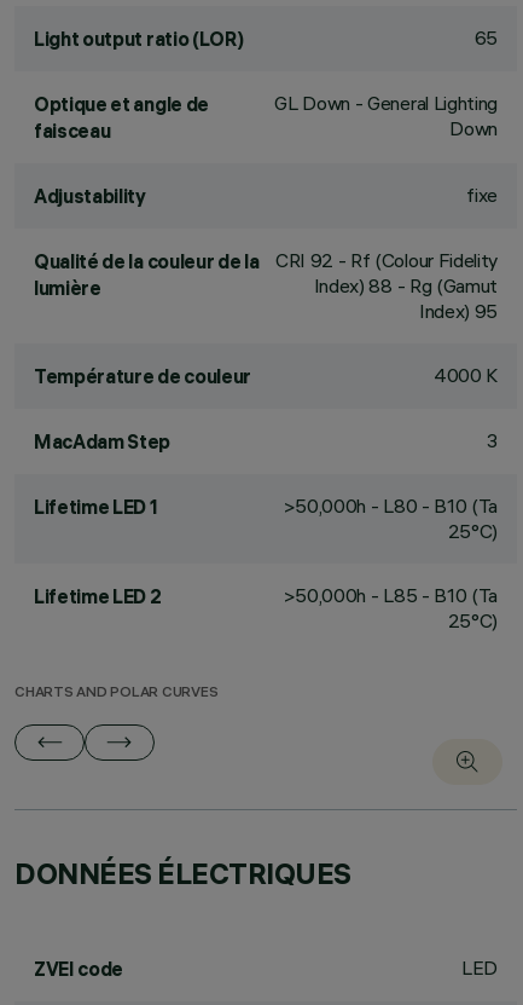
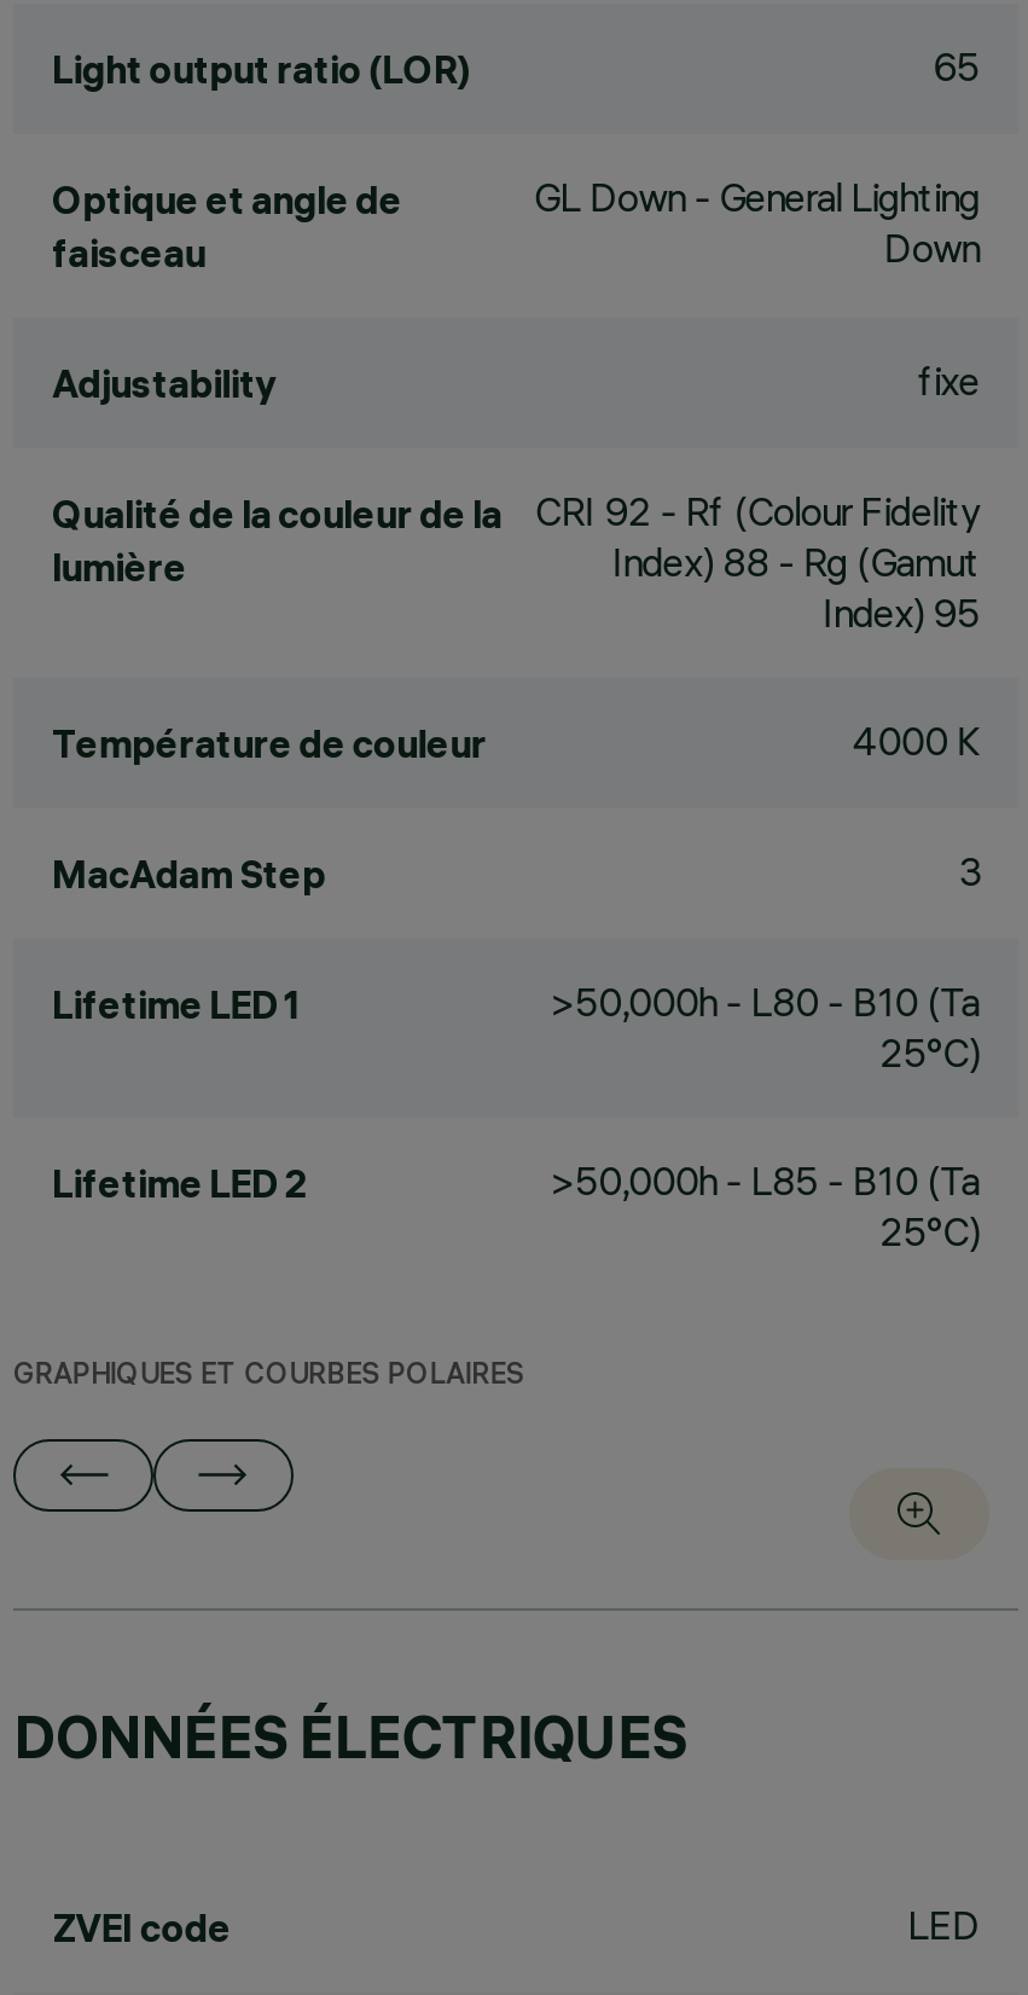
[14,686,218,701] CHARTS AND POLAR CURVES -> [13,1362,525,1393] GRAPHIQUES ET COURBES POLAIRES

